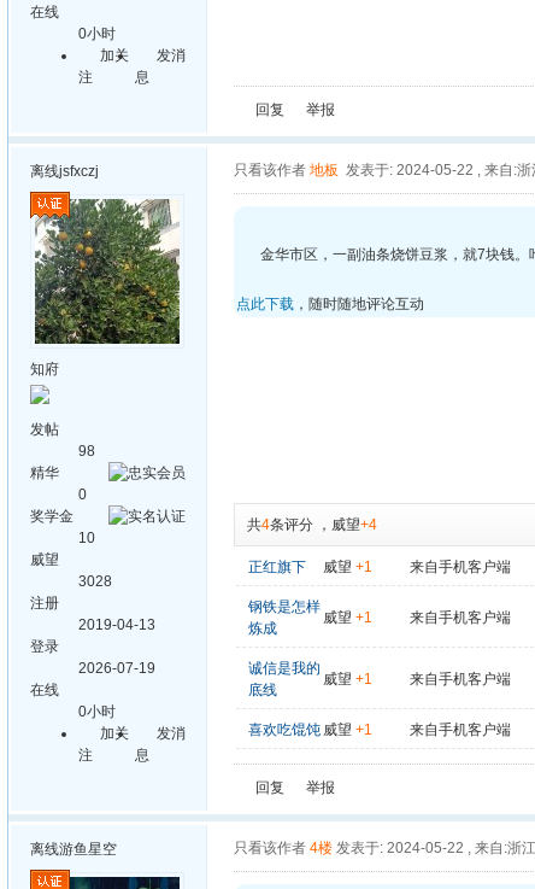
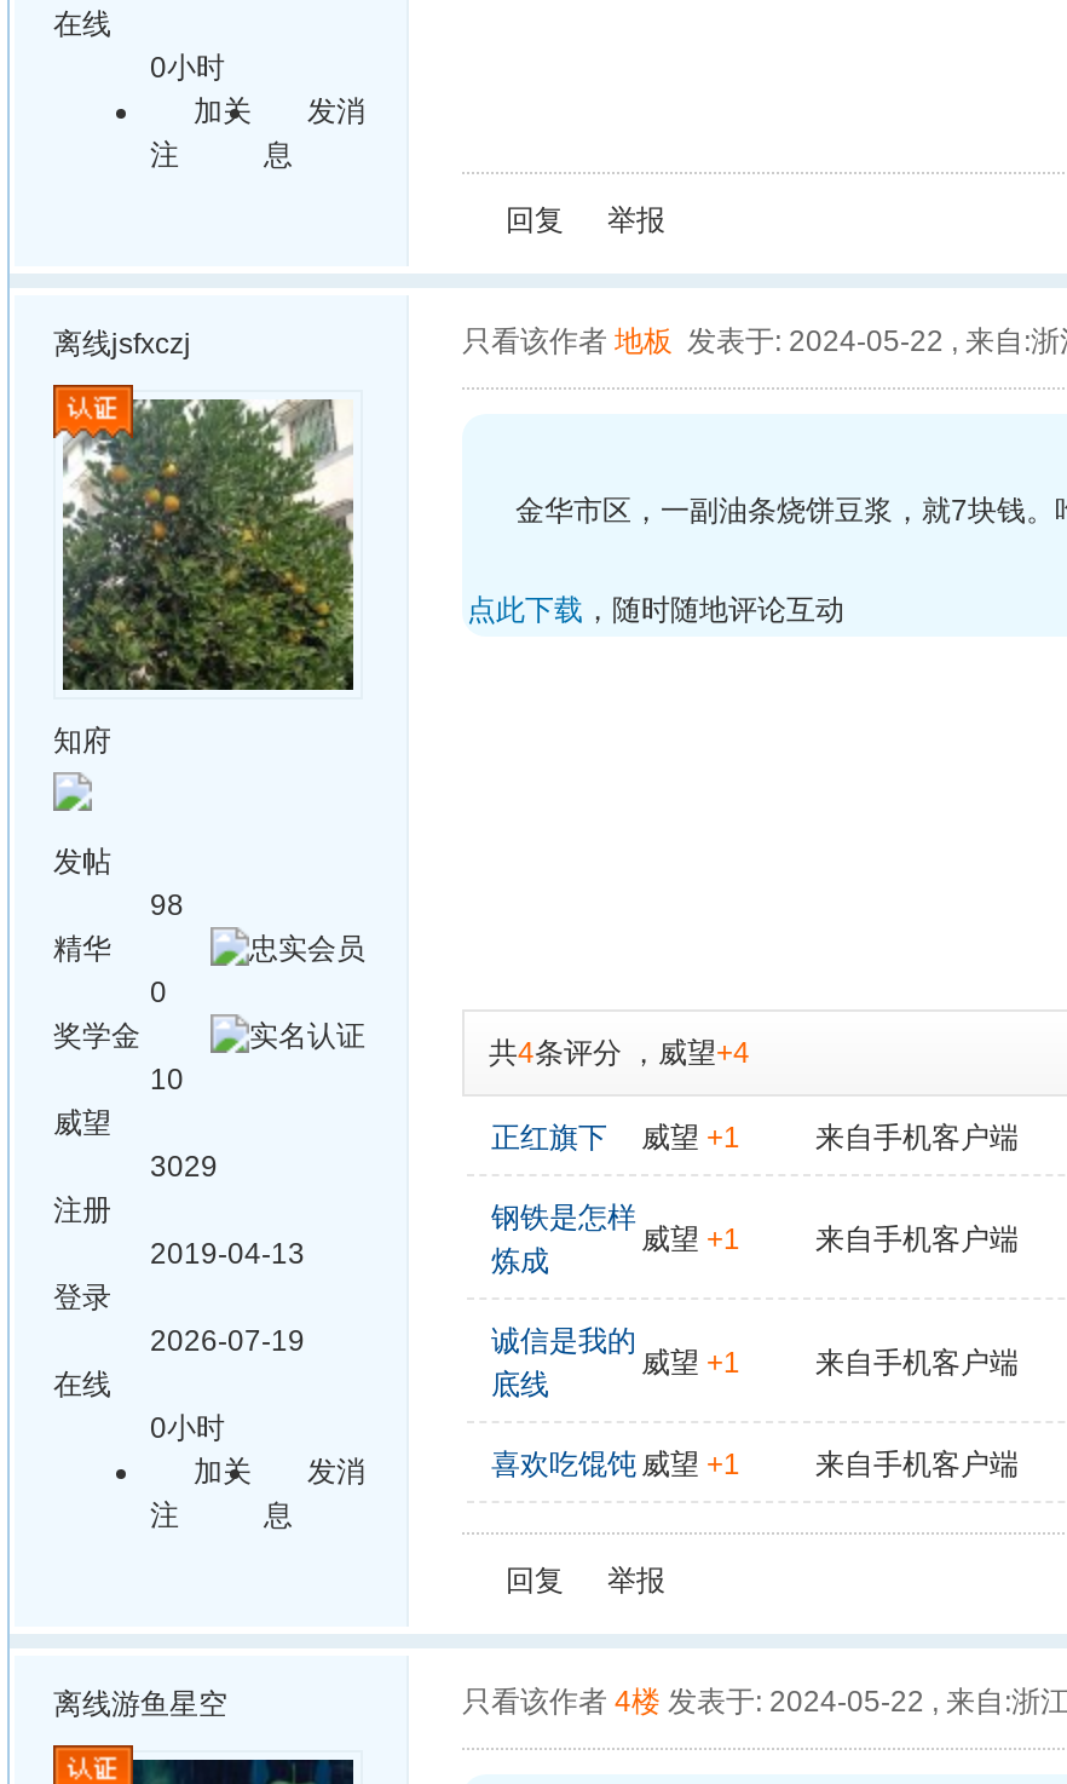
[78,573,112,590] 3028 -> [150,1150,218,1184] 3029

